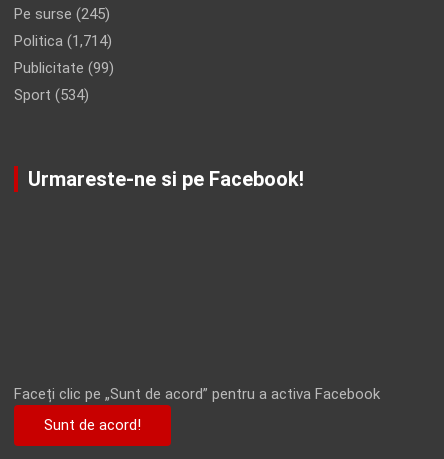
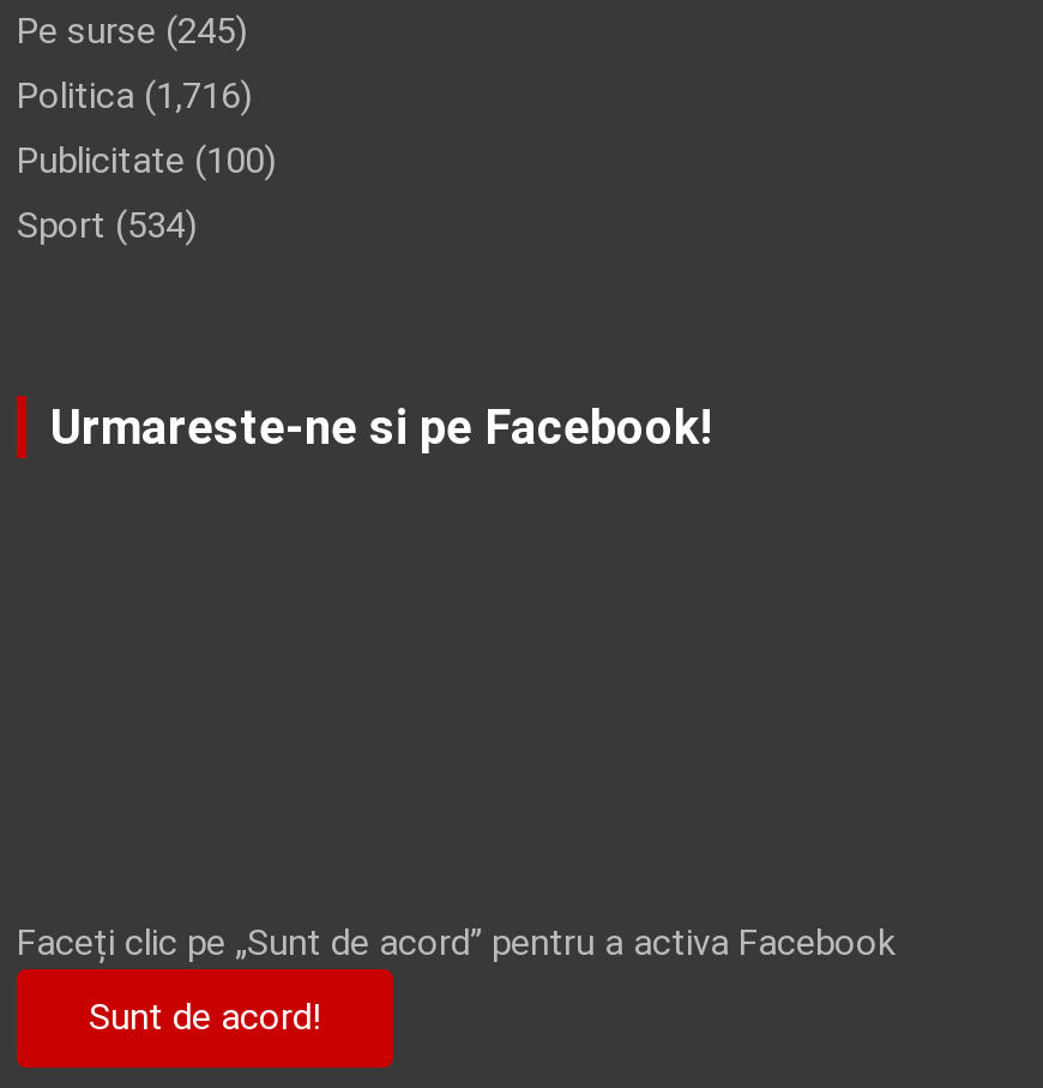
[14,32,112,50] Politica (1,714) -> [17,75,252,118] Politica (1,716)
[14,59,114,77] Publicitate (99) -> [17,140,276,183] Publicitate (100)

